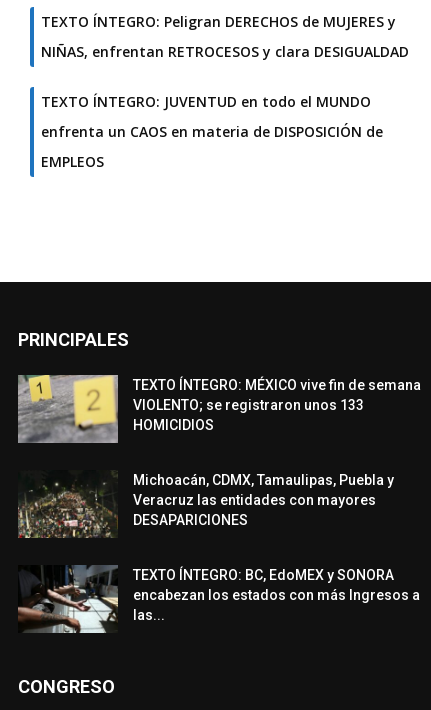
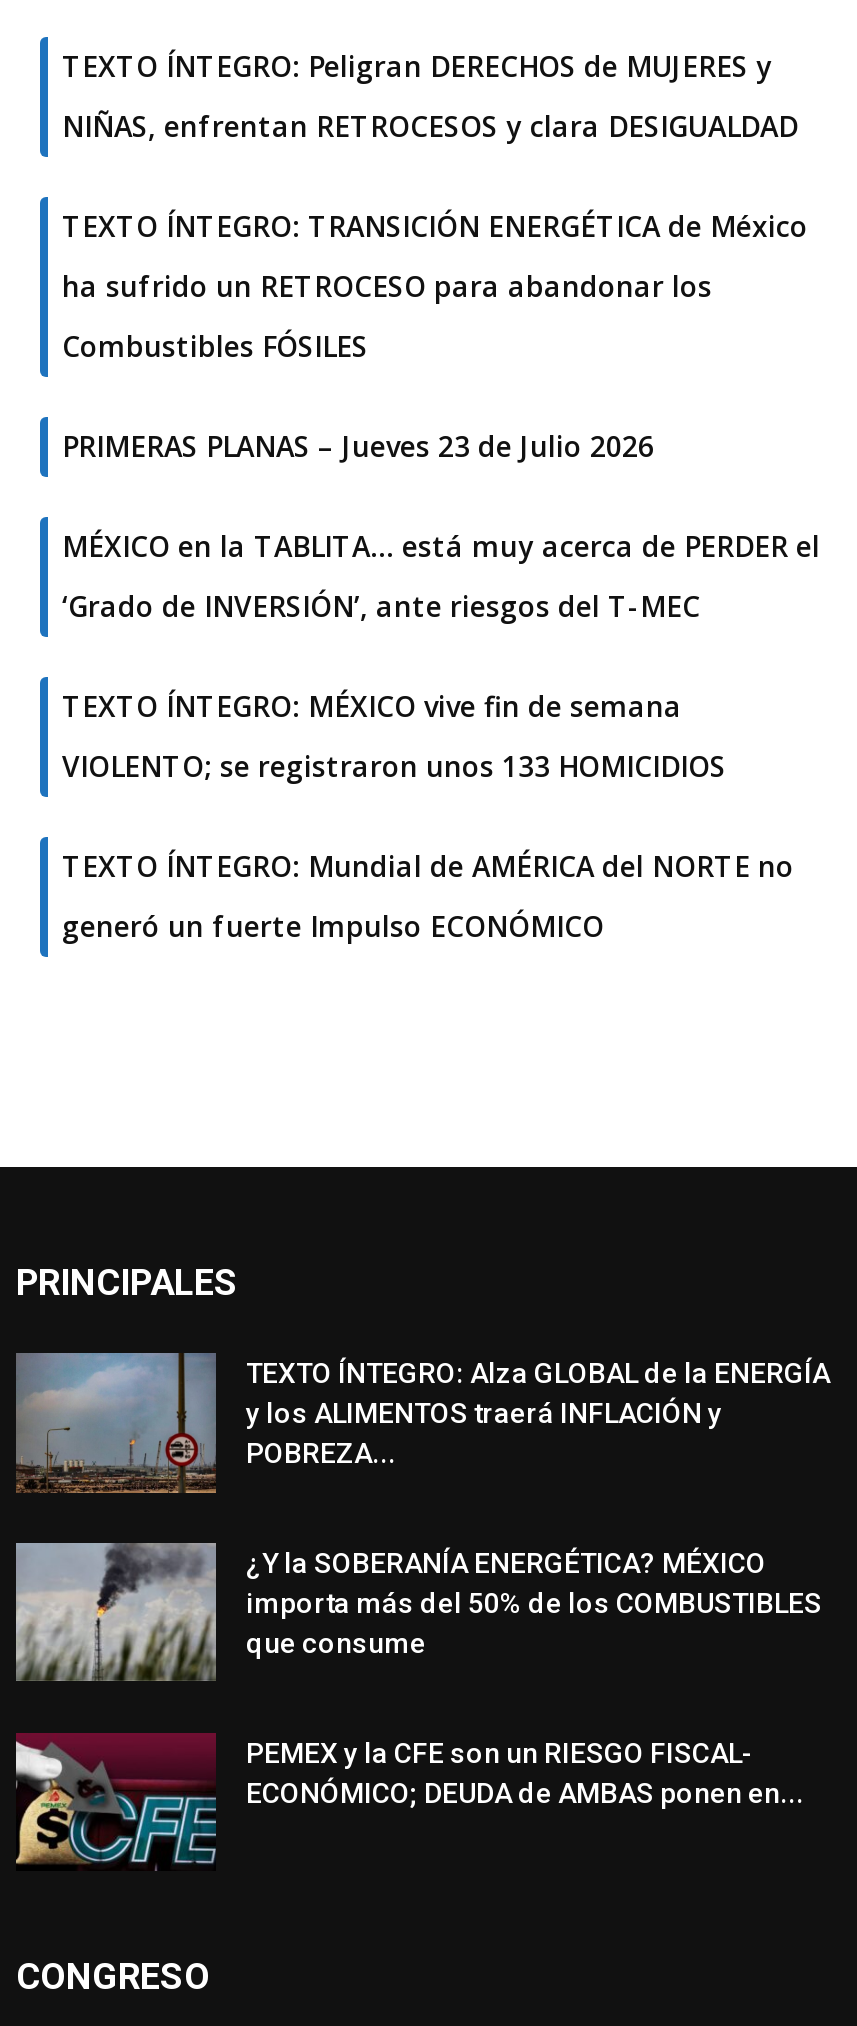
[41,92,383,171] TEXTO ÍNTEGRO: JUVENTUD en todo el MUNDO | enfrenta un CAOS en materia de DISPOSICIÓN de | EMPLEOS -> [62,207,820,945] TEXTO ÍNTEGRO: TRANSICIÓN ENERGÉTICA de México | ha sufrido un RETROCESO para abandonar los | Combustibles FÓSILES | PRIMERAS PLANAS – Jueves 23 de Julio 2026 | MÉXICO en la TABLITA… está muy acerca de PERDER el | ‘Grado de INVERSIÓN’, ante riesgos del T-MEC | VIOLENTO; se registraron unos 133 HOMICIDIOS | TEXTO ÍNTEGRO: Mundial de AMÉRICA del NORTE no | generó un fuerte Impulso ECONÓMICO
[18,374,364,444] [image] | VIOLENTO; se registraron unos 133 | HOMICIDIOS -> [16,1352,830,1494] [image] | TEXTO ÍNTEGRO: Alza GLOBAL de la ENERGÍA | y los ALIMENTOS traerá INFLACIÓN y | POBREZA...
moved [133,377,421,393] -> [62,687,682,725]: TEXTO ÍNTEGRO: MÉXICO vive fin de semana
[18,469,394,538] [image] | Michoacán, CDMX, Tamaulipas, Puebla y | Veracruz las entidades con mayores | DESAPARICIONES -> [14,1540,822,1682] [image] | ¿Y la SOBERANÍA ENERGÉTICA? MÉXICO | importa más del 50% de los COMBUSTIBLES | que consume
[17,565,420,634] [image] | TEXTO ÍNTEGRO: BC, EdoMEX y SONORA | encabezan los estados con más Ingresos a | las... -> [14,1732,804,1870] [image] | PEMEX y la CFE son un RIESGO FISCAL- | ECONÓMICO; DEUDA de AMBAS ponen en...

